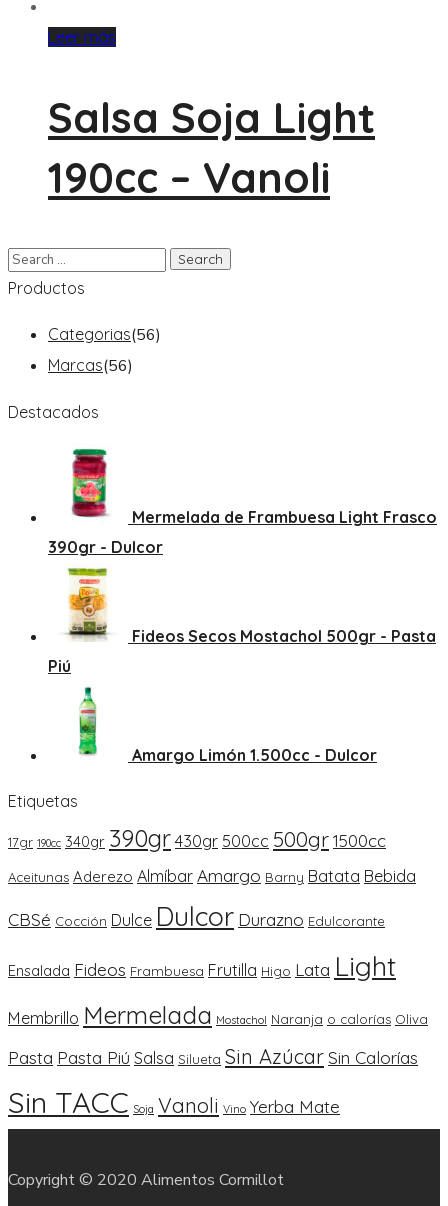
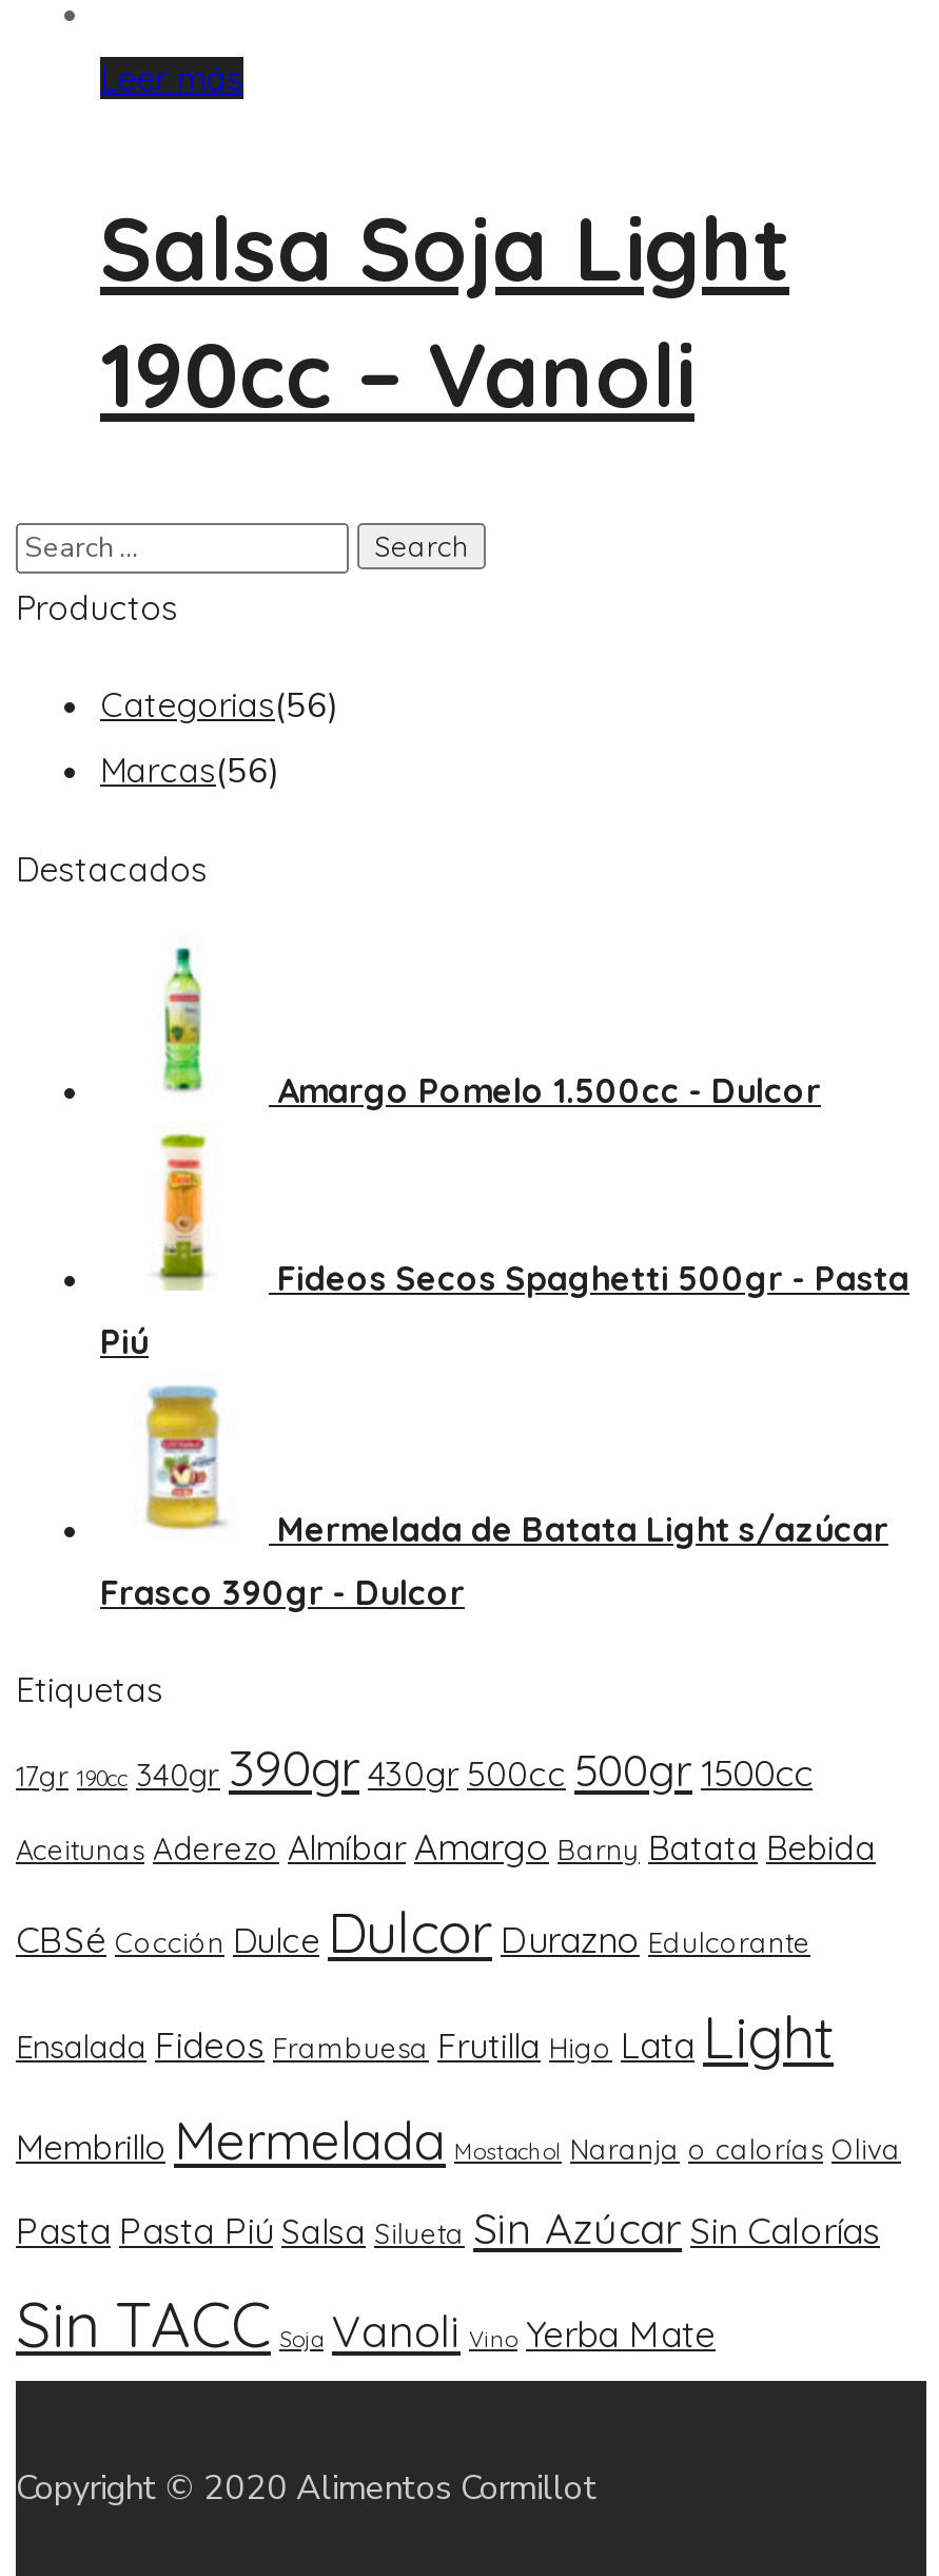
[48,448,437,557] [image] | Mermelada de Frambuesa Light Frasco | 390gr - Dulcor -> [153,947,821,1111] [image] | Amargo Pomelo 1.500cc - Dulcor
[67,567,436,646] [image] | Fideos Secos Mostachol 500gr - Pasta -> [144,1189,909,1299] [image] | Fideos Secos Spaghetti 500gr - Pasta
moved [48,656,71,676] -> [100,1320,149,1362]: Piú
[71,687,377,765] [image] | Amargo Limón 1.500cc - Dulcor -> [100,1386,888,1613] [image] | Mermelada de Batata Light s/azúcar | Frasco 390gr - Dulcor

